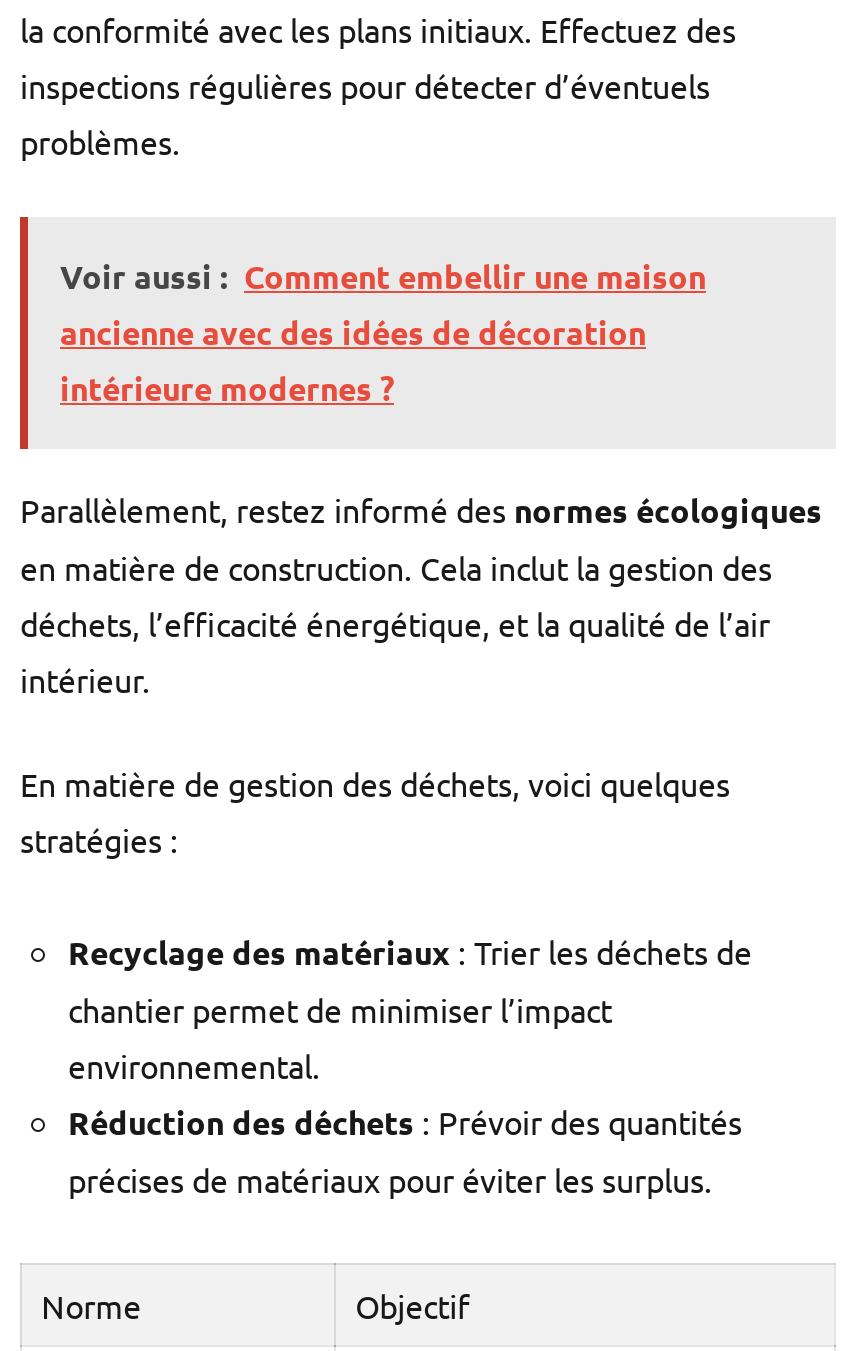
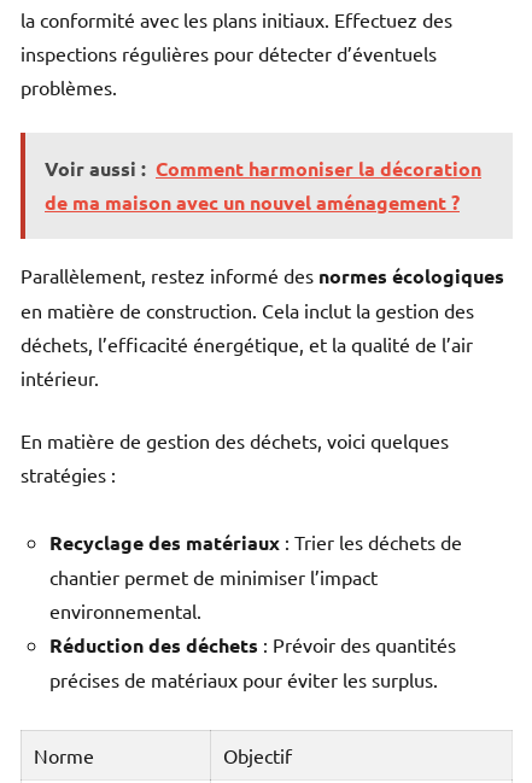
[60,256,706,410] Voir aussi : Comment embellir une maison | ancienne avec des idées de décoration | intérieure modernes ? -> [45,156,481,215] Voir aussi : Comment harmoniser la décoration | de ma maison avec un nouvel aménagement ?

